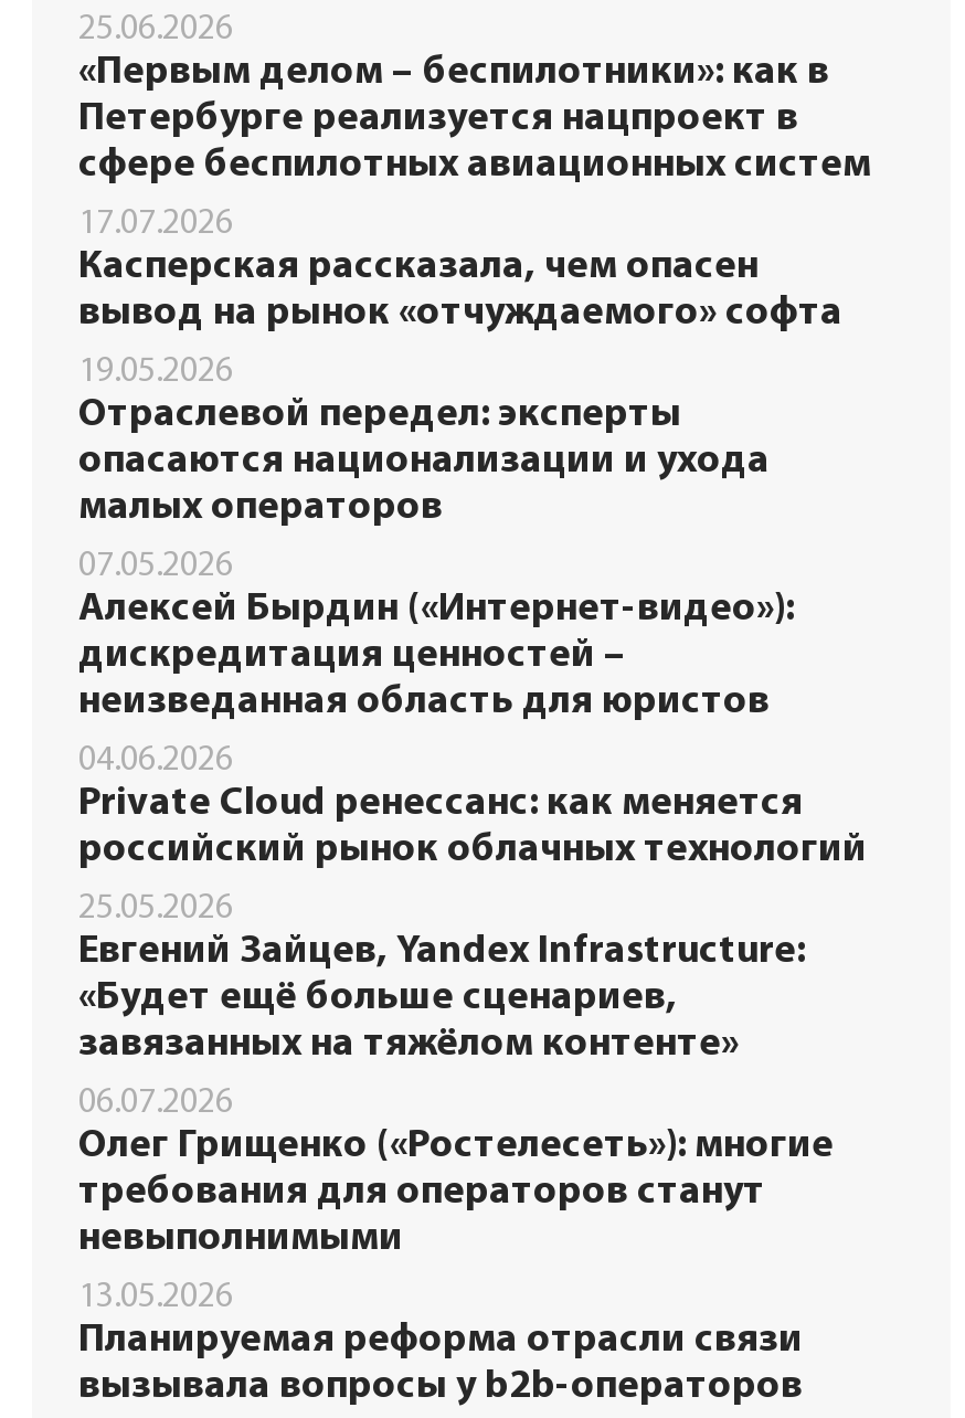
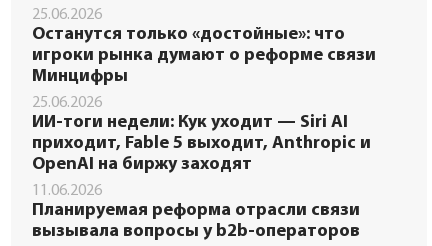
[78,51,871,1314] «Первым делом – беспилотники»: как в | Петербурге реализуется нацпроект в | сфере беспилотных авиационных систем | 17.07.2026 | Касперская рассказала, чем опасен | вывод на рынок «отчуждаемого» софта | 19.05.2026 | Отраслевой передел: эксперты | опасаются национализации и ухода | малых операторов | 07.05.2026 | Алексей Бырдин («Интернет-видео»): | дискредитация ценностей – | неизведанная область для юристов | 04.06.2026 | Private Cloud ренессанс: как меняется | российский рынок облачных технологий | 25.05.2026 | Евгений Зайцев, Yandex Infrastructure: | «Будет ещё больше сценариев, | завязанных на тяжёлом контенте» | 06.07.2026 | Олег Грищенко («Ростелесеть»): многие | требования для операторов станут | невыполнимыми | 13.05.2026 -> [32,25,376,199] Останутся только «достойные»: что | игроки рынка думают о реформе связи | Минцифры | 25.06.2026 | ИИ-тоги недели: Кук уходит — Siri AI | приходит, Fable 5 выходит, Anthropic и | OpenAI на биржу заходят | 11.06.2026

